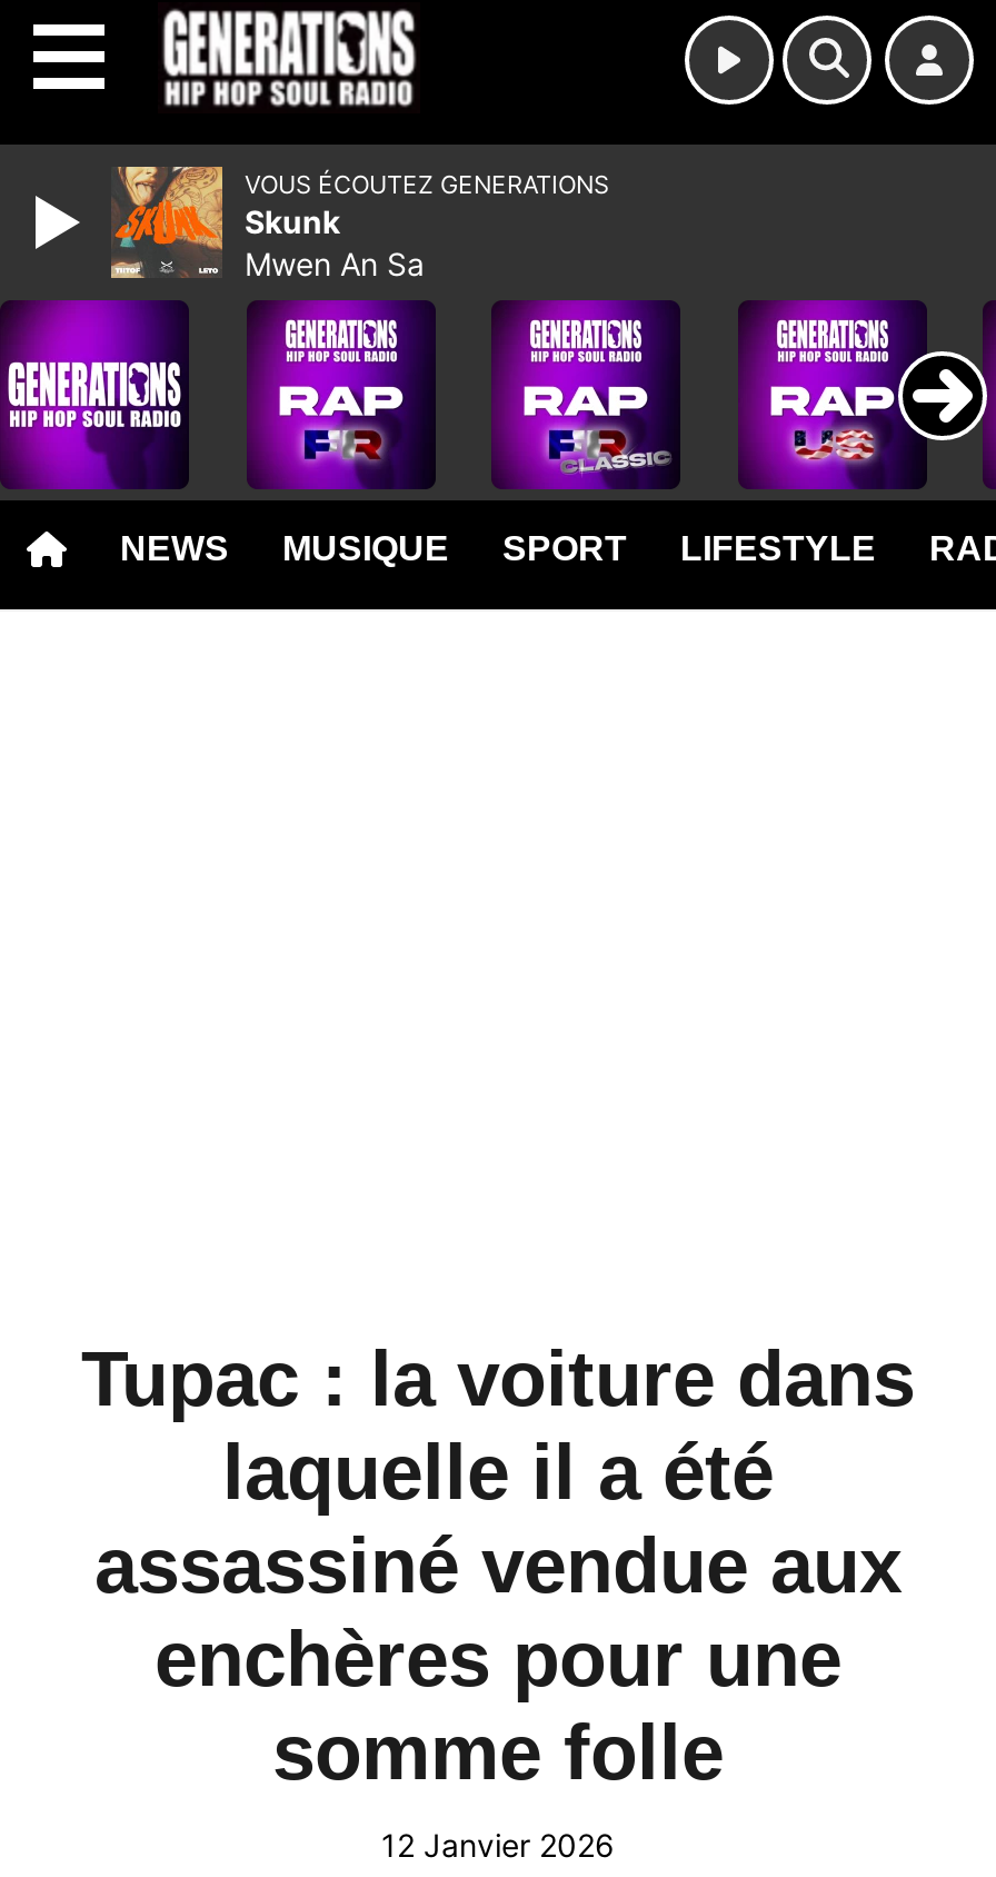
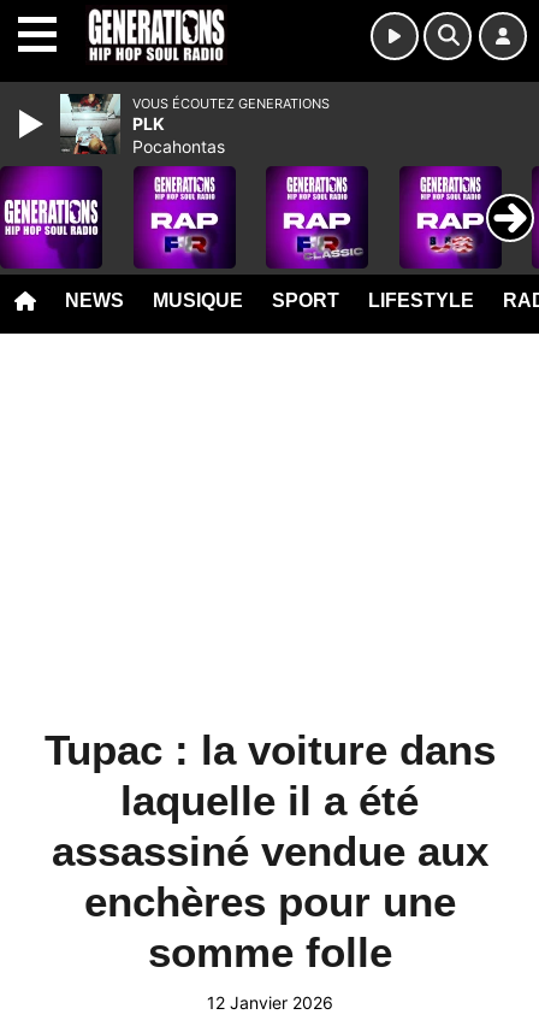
[109,165,425,282] [image] | Skunk | Mwen An Sa -> [59,93,225,157] [image] | PLK | Pocahontas

